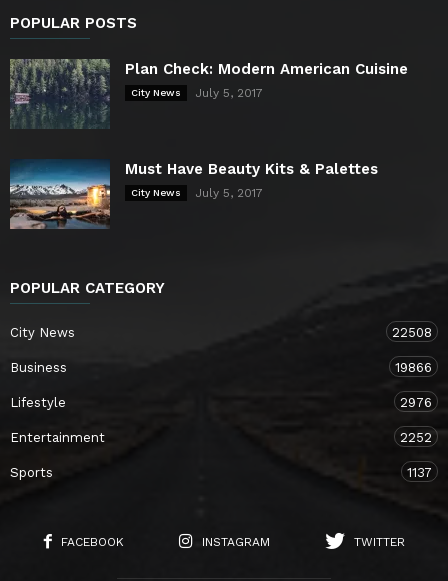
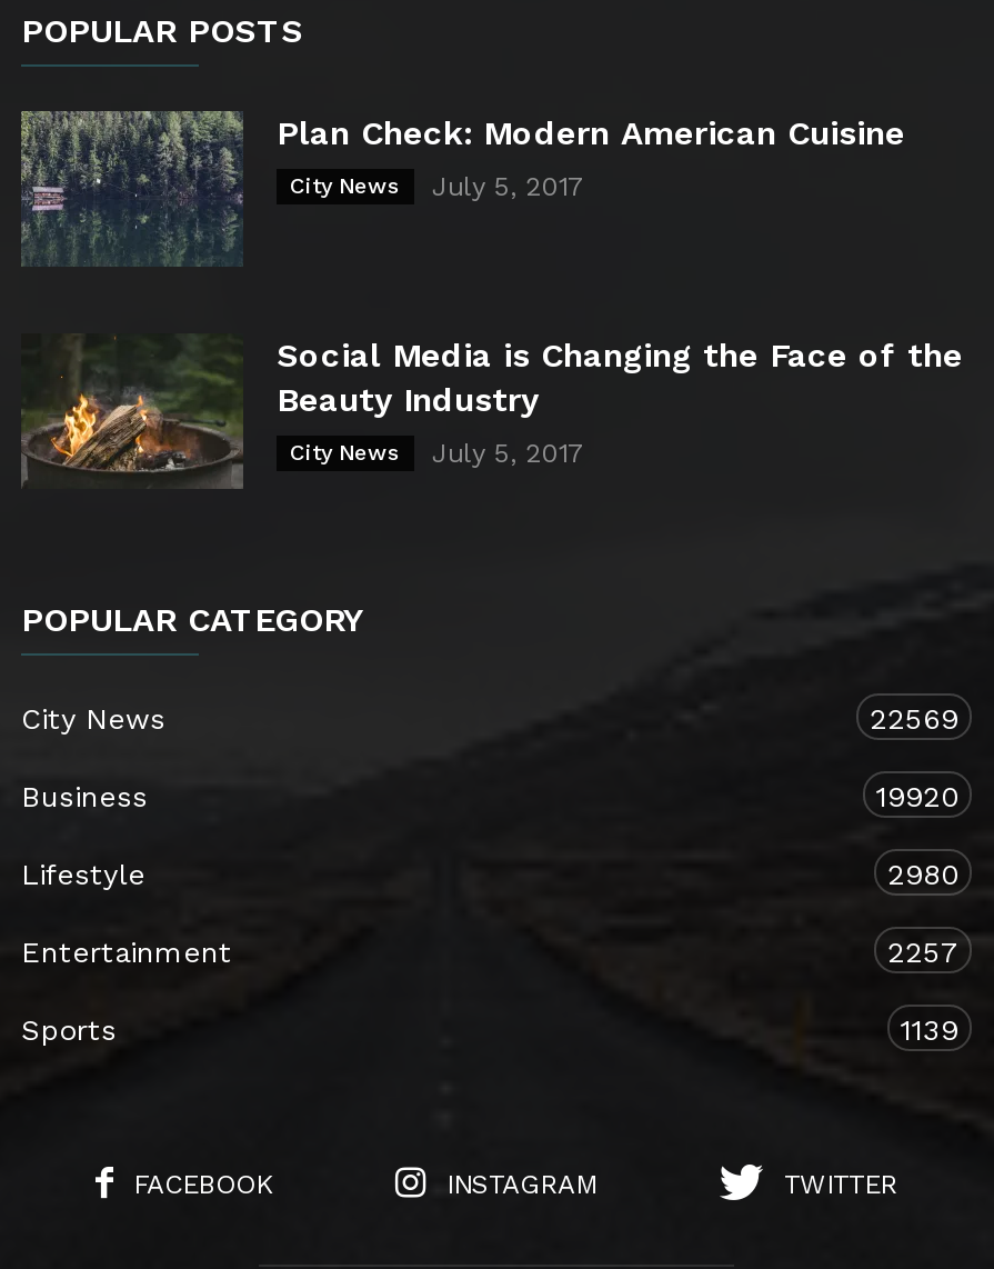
[9,159,378,230] [image] | Must Have Beauty Kits & Palettes -> [21,335,963,489] [image] | Social Media is Changing the Face of the | Beauty Industry
moved [131,186,263,200] -> [290,437,583,468]: City News | July 5, 2017
[392,325,432,340] 22508 -> [870,702,958,735] 22569
[395,360,432,375] 19866 -> [876,780,958,813] 19920
[400,395,432,410] 2976 -> [887,857,958,891] 2980
[400,430,432,445] 2252 -> [887,935,958,969] 2257
[407,465,432,480] 1137 -> [901,1013,958,1046] 1139

